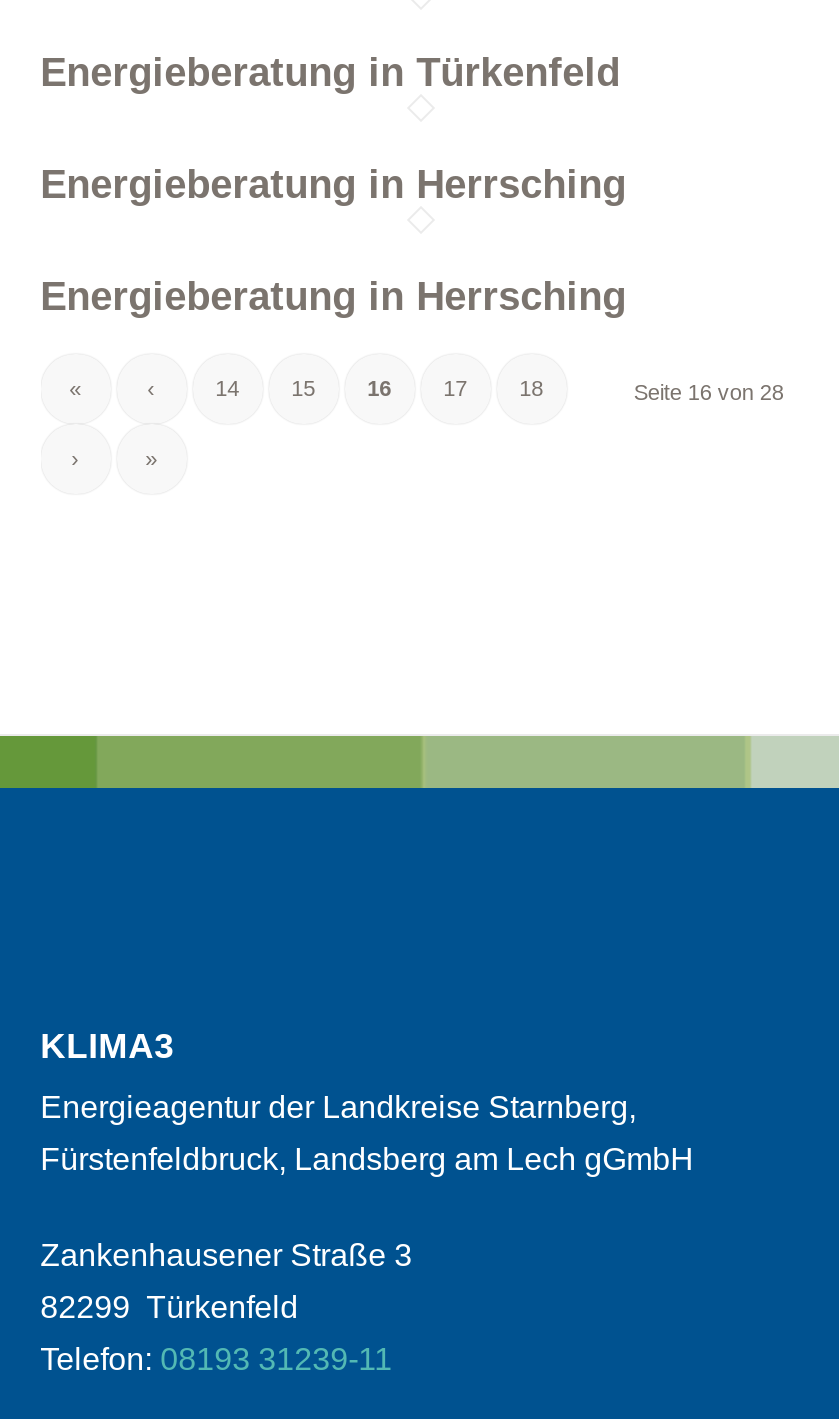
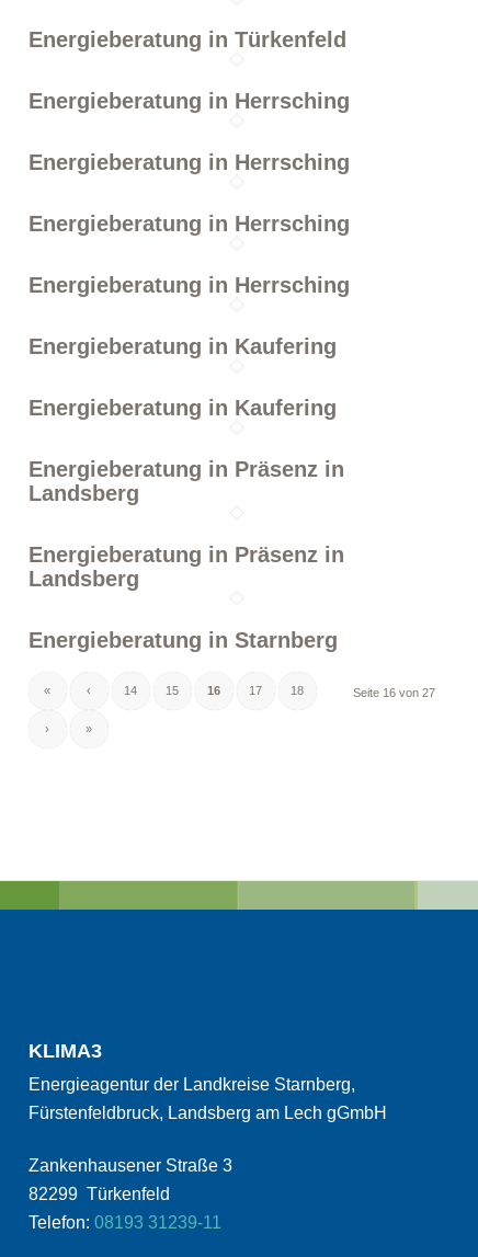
[634,380,784,404] Seite 16 von 28 -> [28,212,436,699] Energieberatung in Herrsching | Energieberatung in Herrsching | Energieberatung in Kaufering | Energieberatung in Kaufering | Energieberatung in Präsenz in | Landsberg | Energieberatung in Präsenz in | Landsberg | Energieberatung in Starnberg | Seite 16 von 27

